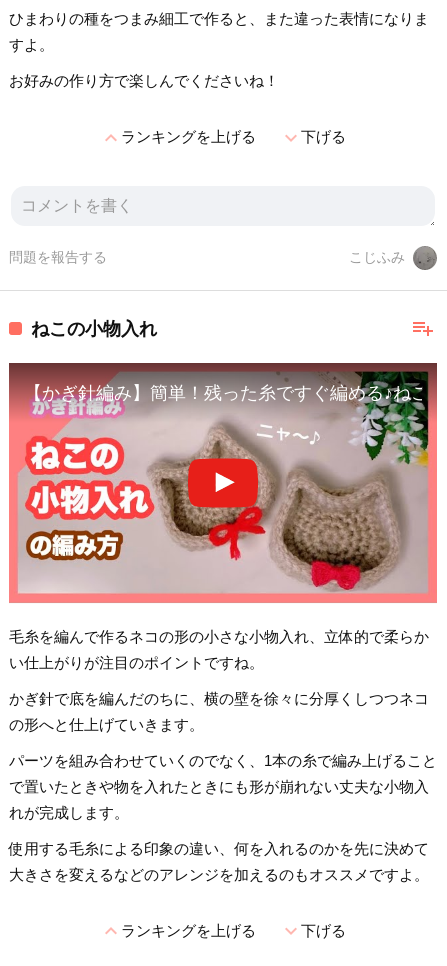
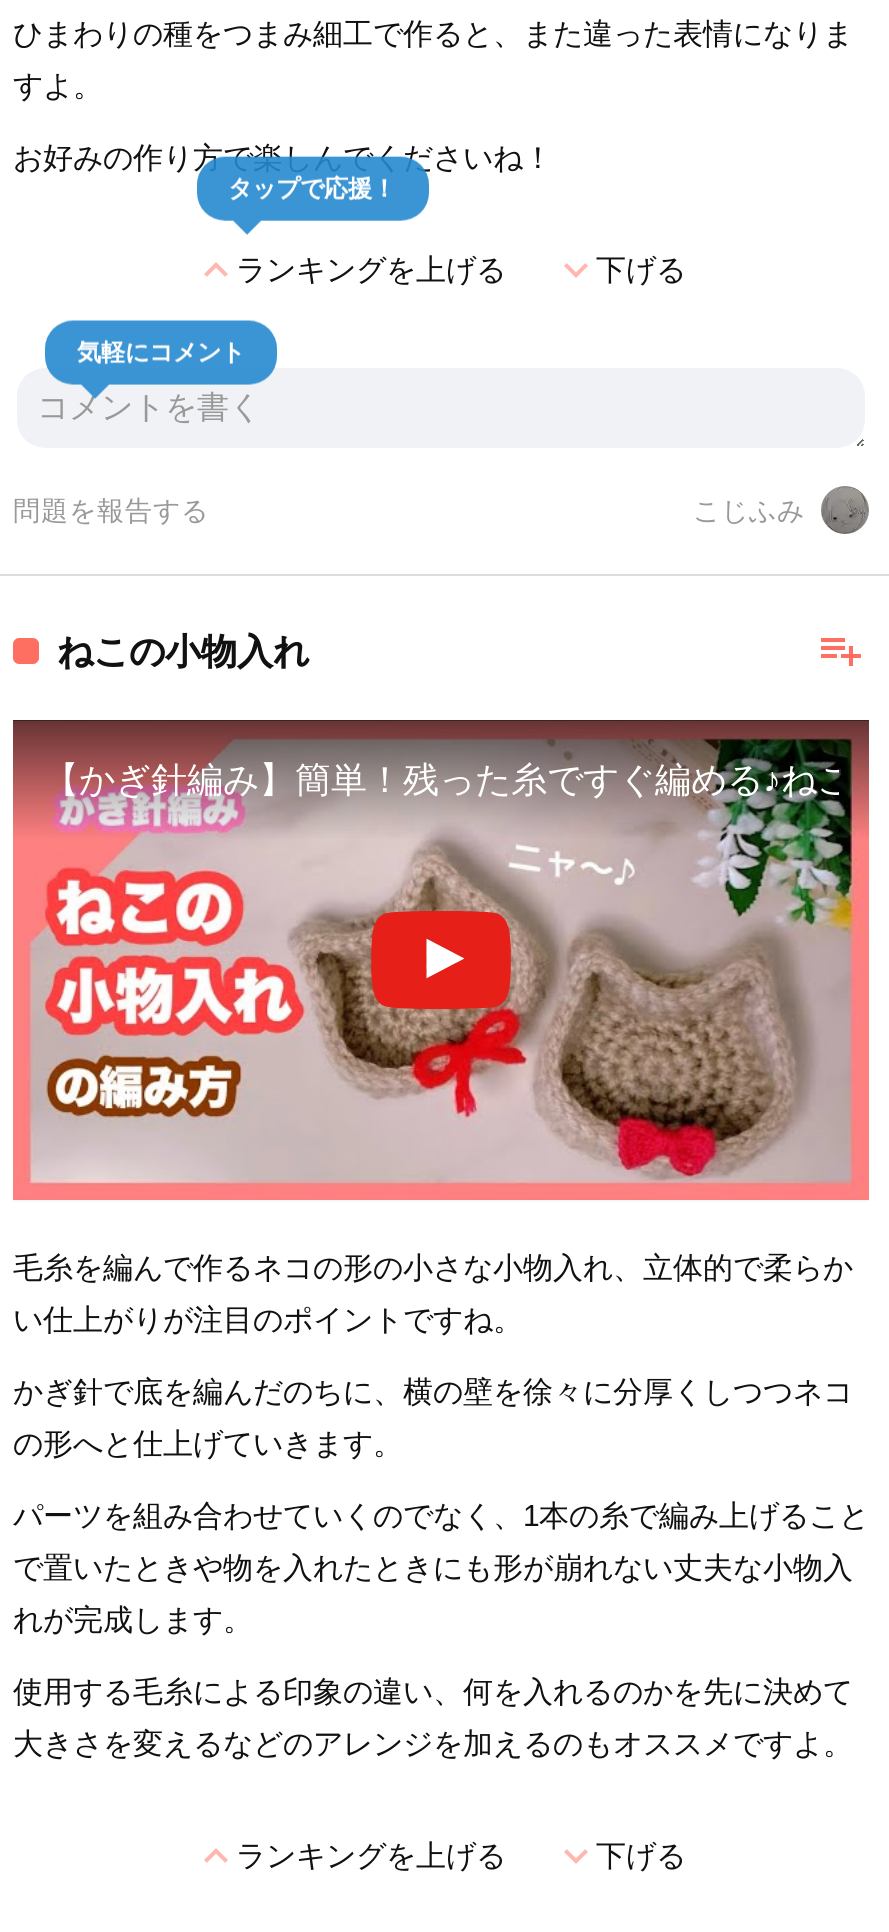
none -> [228,175,396,203] タップで応援！
none -> [77,338,245,366] 気軽にコメント

